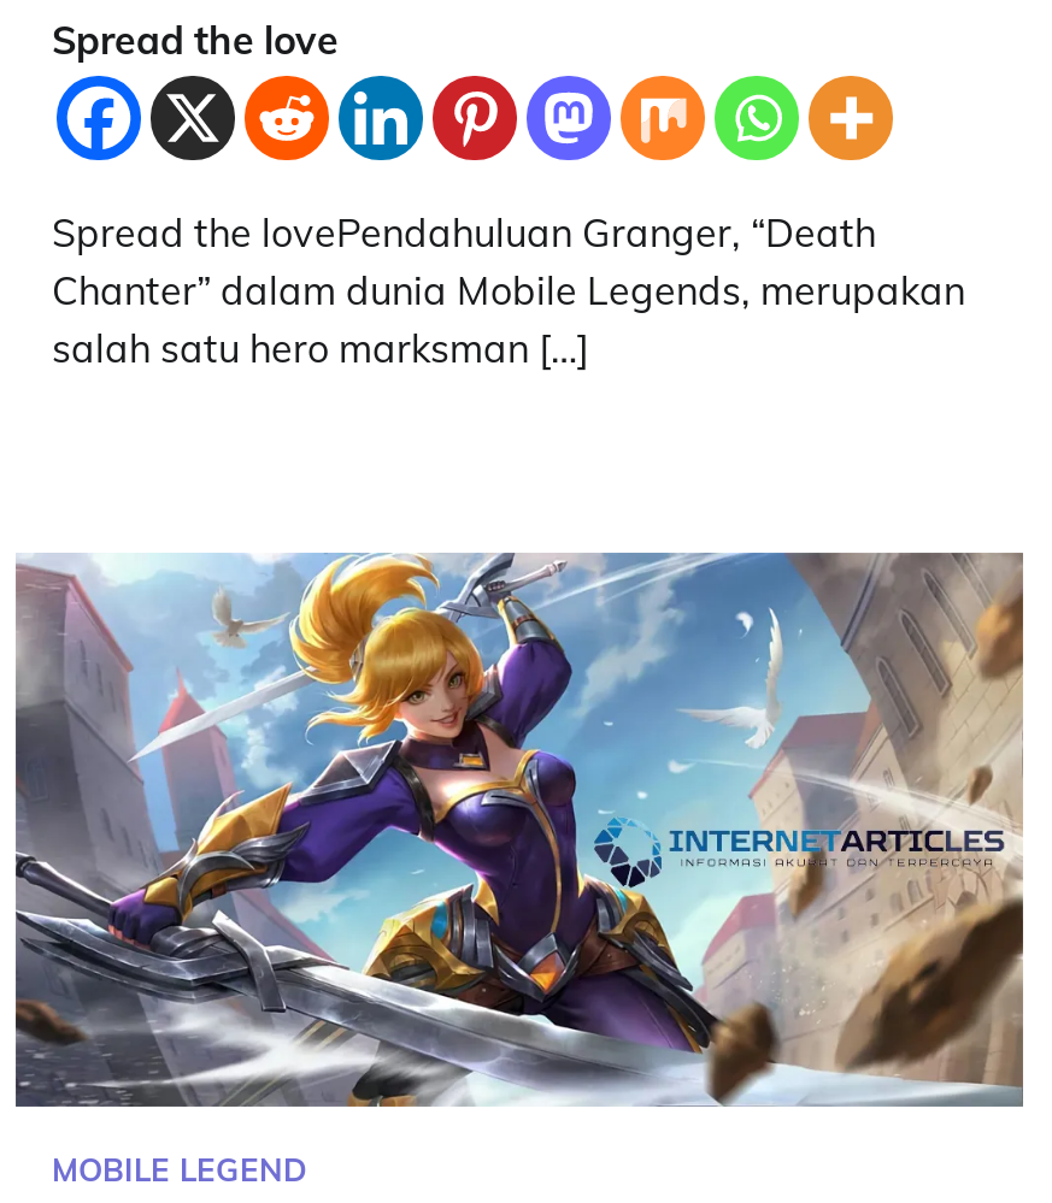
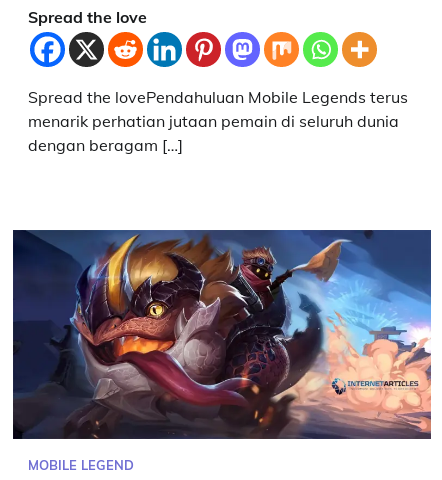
[52,208,965,372] Spread the lovePendahuluan Granger, “Death | Chanter” dalam dunia Mobile Legends, merupakan | salah satu hero marksman […] -> [28,87,408,155] Spread the lovePendahuluan Mobile Legends terus | menarik perhatian jutaan pemain di seluruh dunia | dengan beragam […]
[13,550,1025,1107] [image] -> [13,229,432,440] [image]

